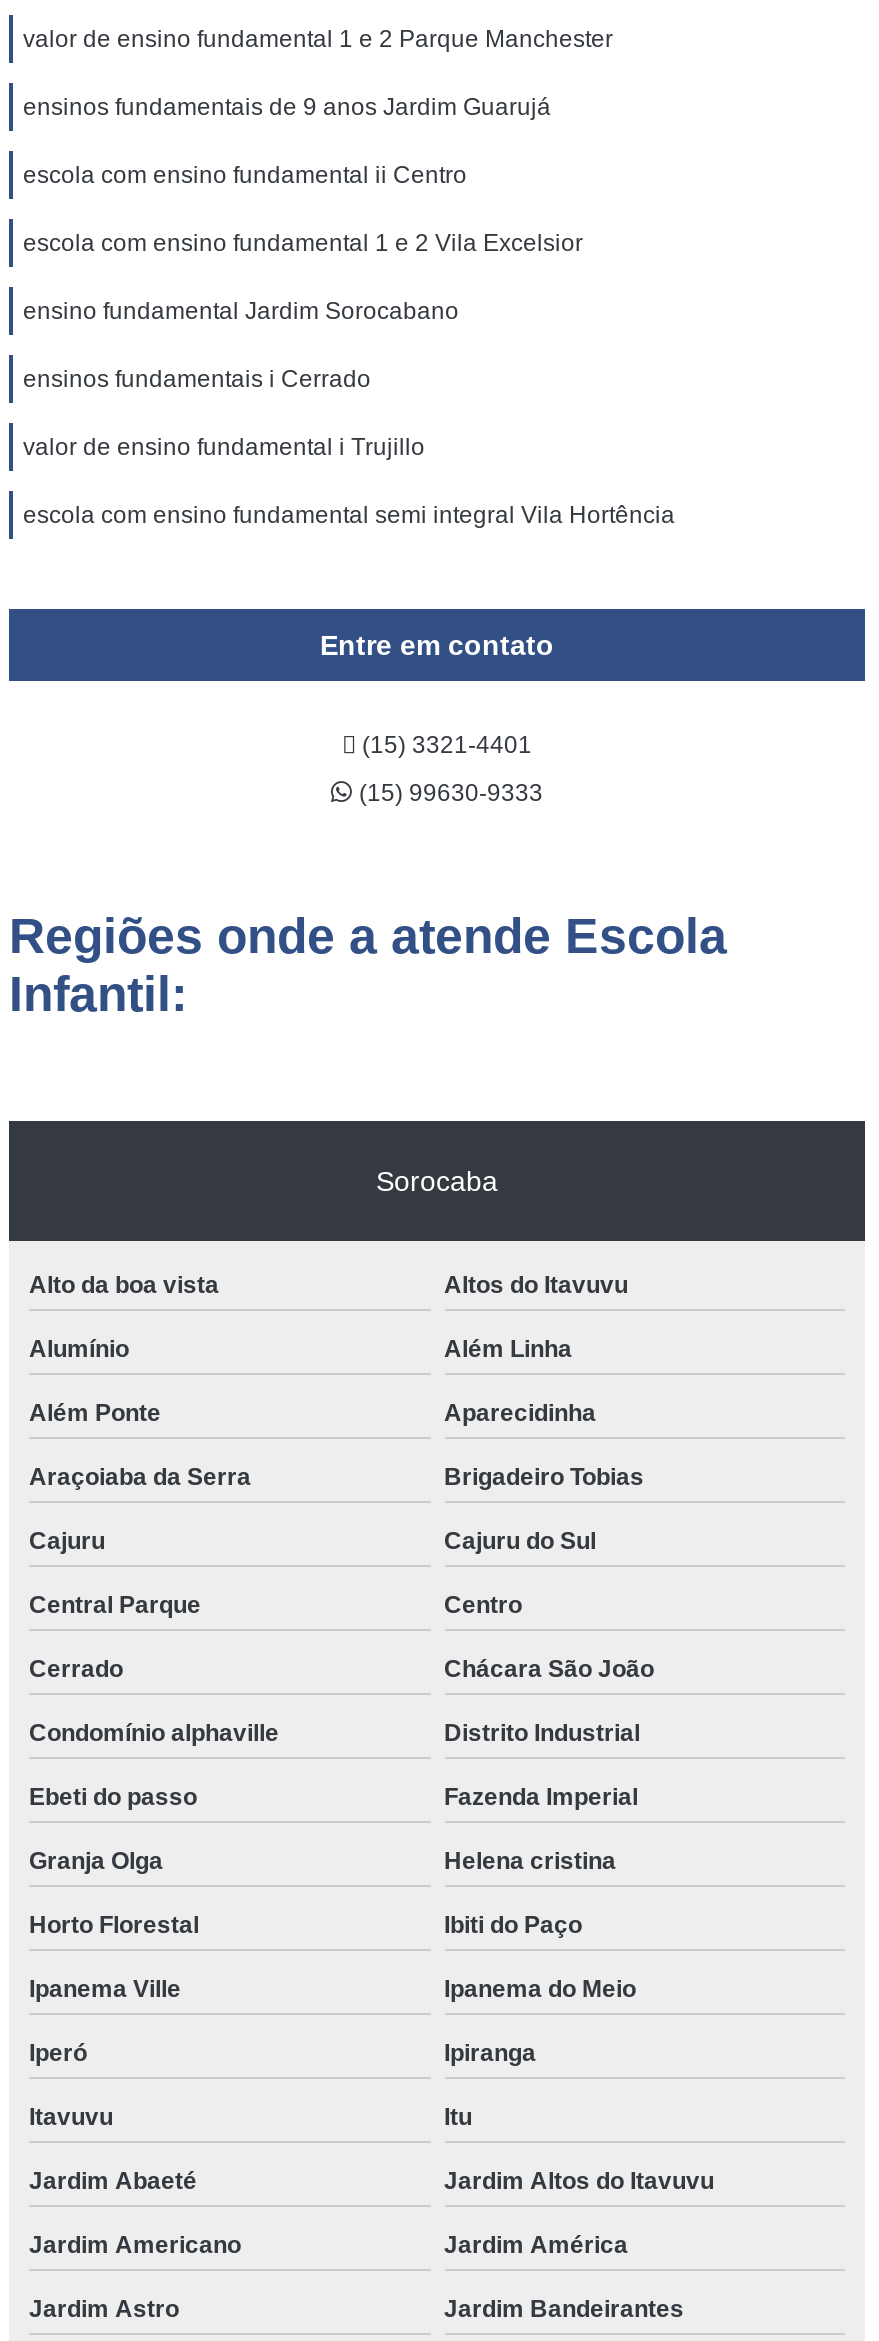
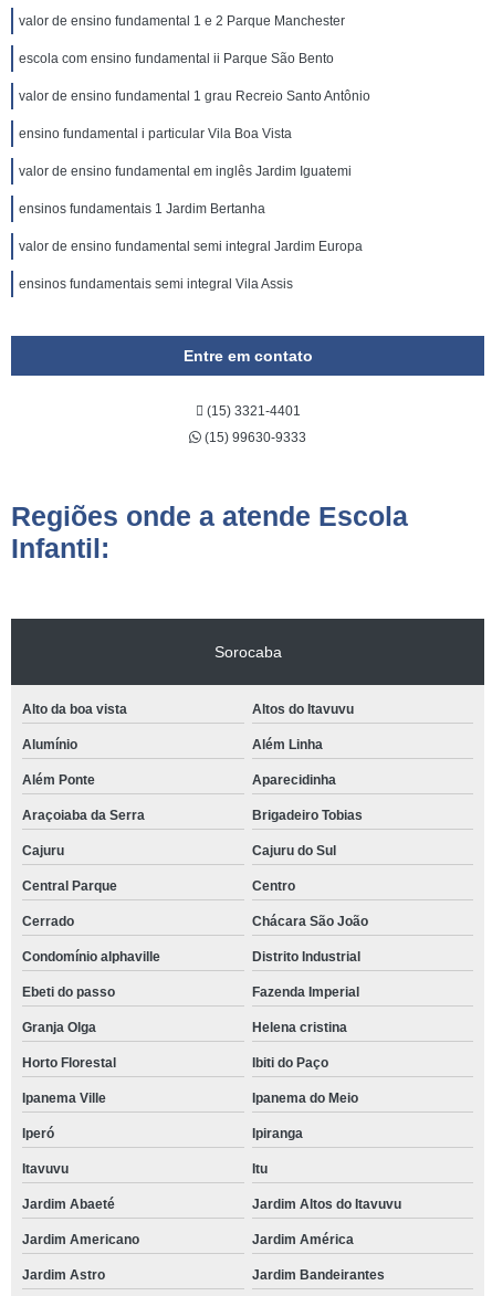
[23,93,551,121] ensinos fundamentais de 9 anos Jardim Guarujá -> [19,51,334,66] escola com ensino fundamental ii Parque São Bento
[23,161,467,189] escola com ensino fundamental ii Centro -> [19,88,370,104] valor de ensino fundamental 1 grau Recreio Santo Antônio
[23,229,583,257] escola com ensino fundamental 1 e 2 Vila Excelsior -> [19,126,292,141] ensino fundamental i particular Vila Boa Vista
[23,297,459,325] ensino fundamental Jardim Sorocabano -> [19,164,352,179] valor de ensino fundamental em inglês Jardim Iguatemi
[23,365,371,393] ensinos fundamentais i Cerrado -> [19,201,265,217] ensinos fundamentais 1 Jardim Bertanha
[23,433,425,461] valor de ensino fundamental i Trujillo -> [19,239,363,254] valor de ensino fundamental semi integral Jardim Europa
[23,501,675,529] escola com ensino fundamental semi integral Vila Hortência -> [19,276,293,292] ensinos fundamentais semi integral Vila Assis

